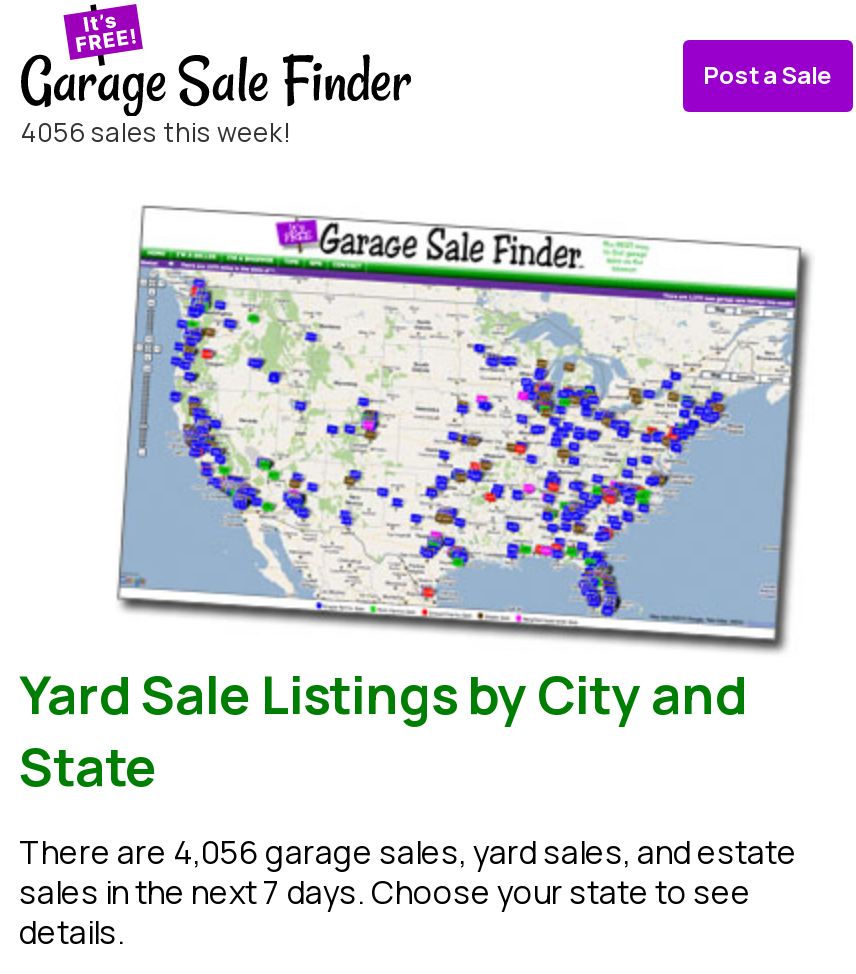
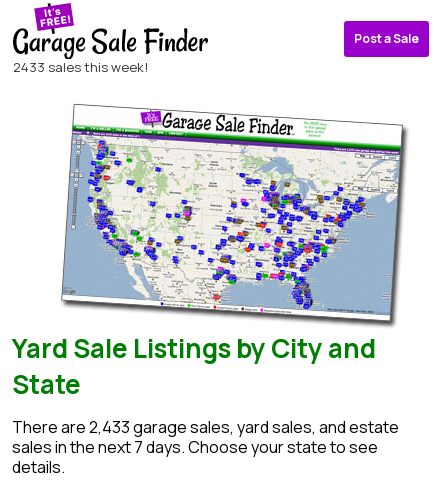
[21,113,303,149] 4056 sales this week! -> [13,58,154,76] 2433 sales this week!
[19,829,797,873] There are 4,056 garage sales, yard sales, and estate -> [12,416,399,438] There are 2,433 garage sales, yard sales, and estate

